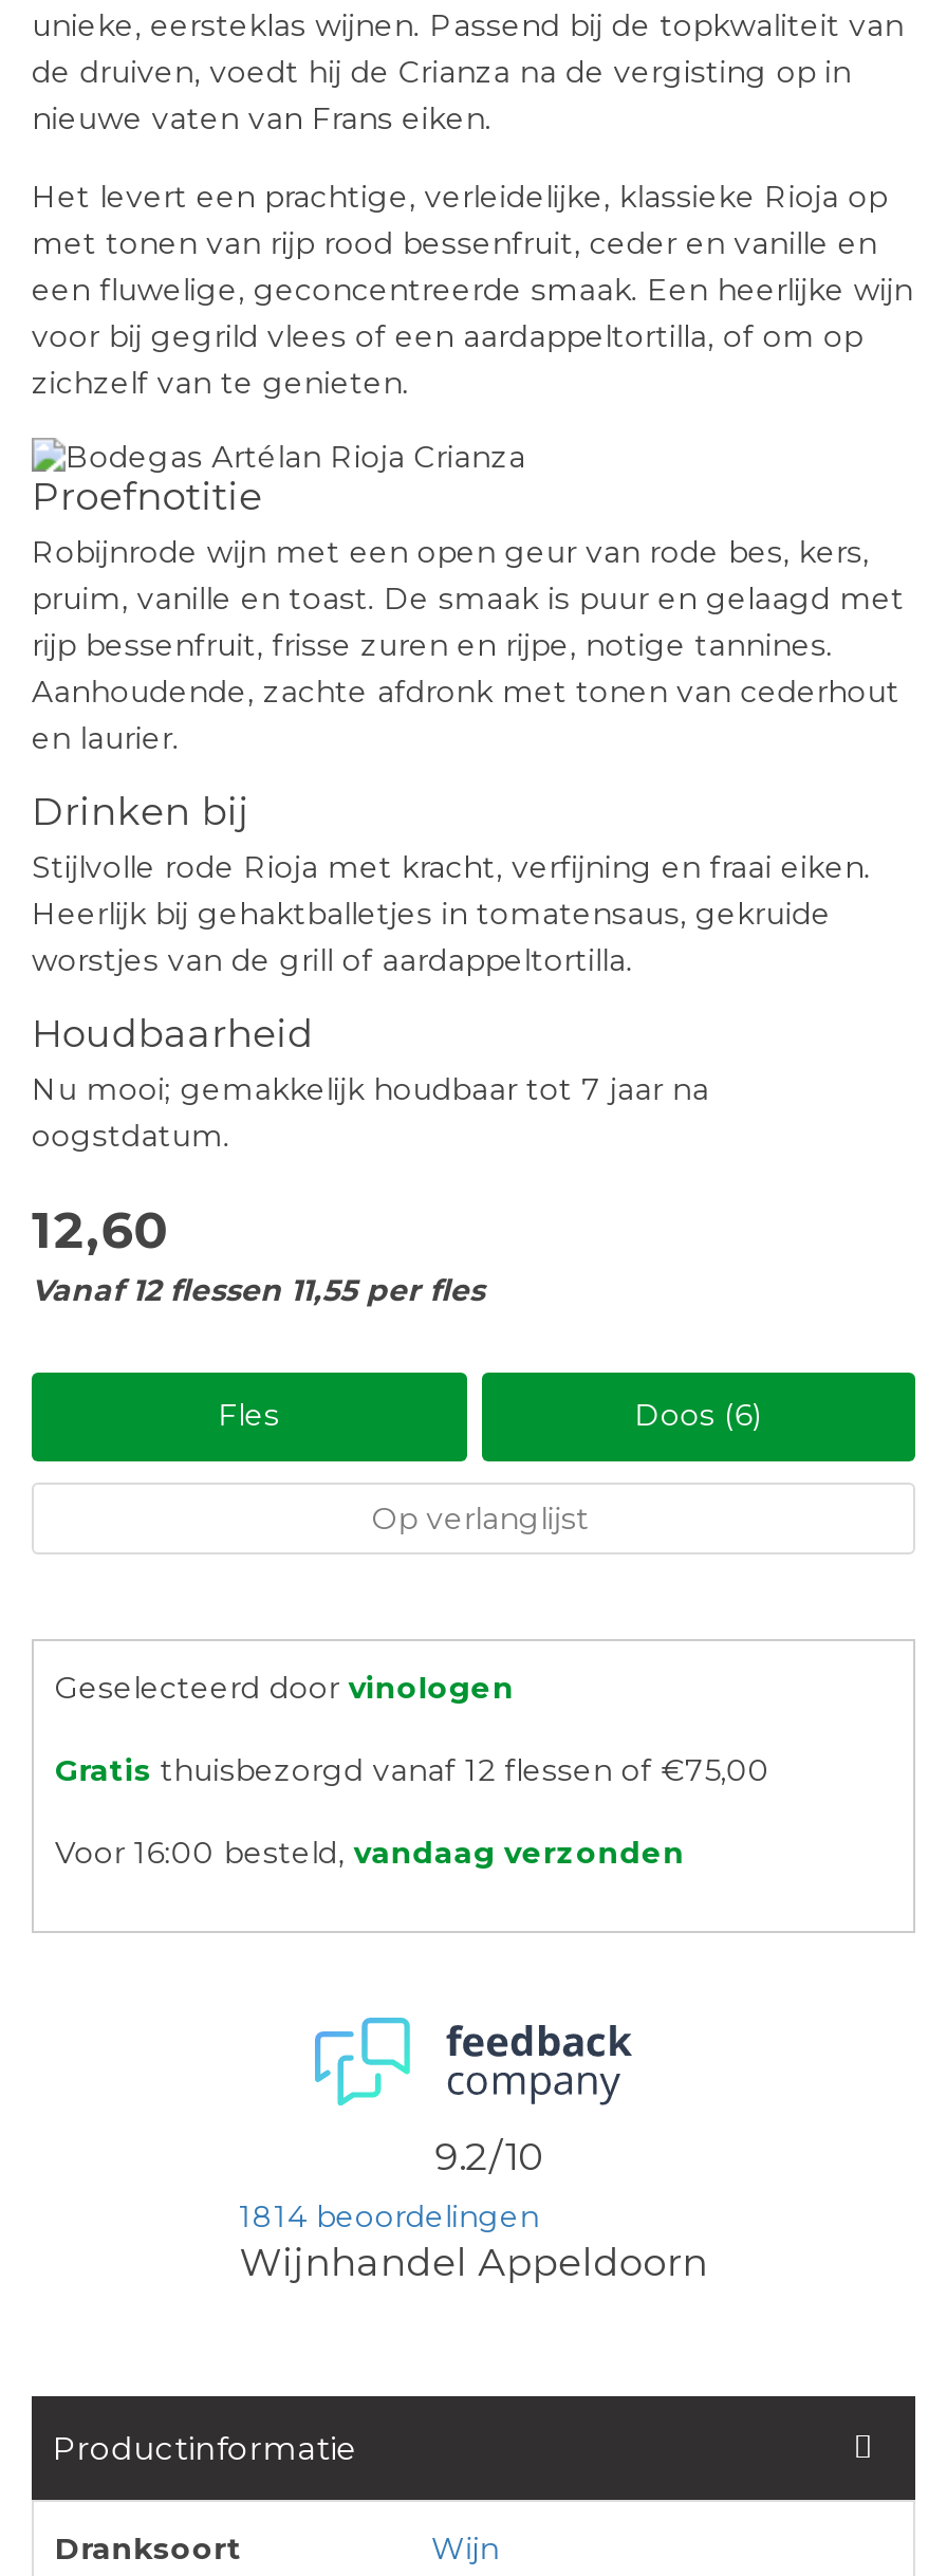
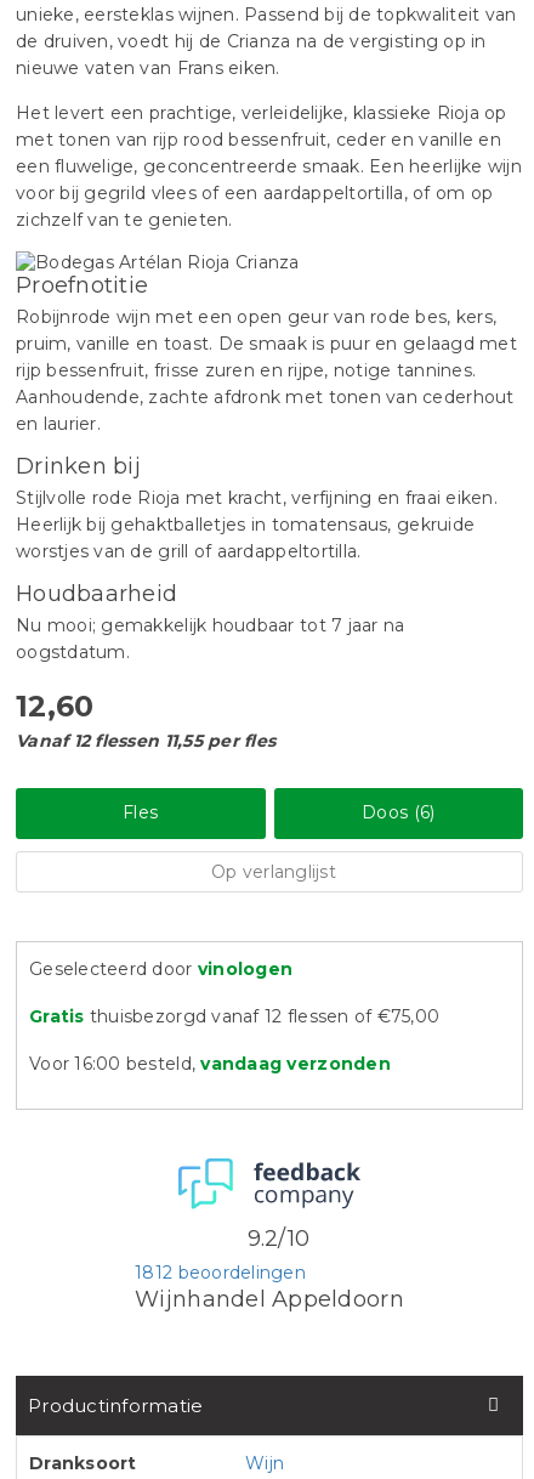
[239,2198,539,2236] 1814 beoordelingen -> [135,1262,306,1284] 1812 beoordelingen

